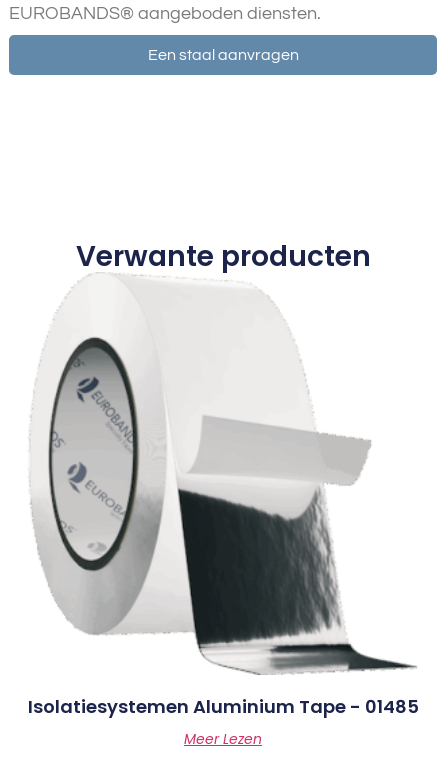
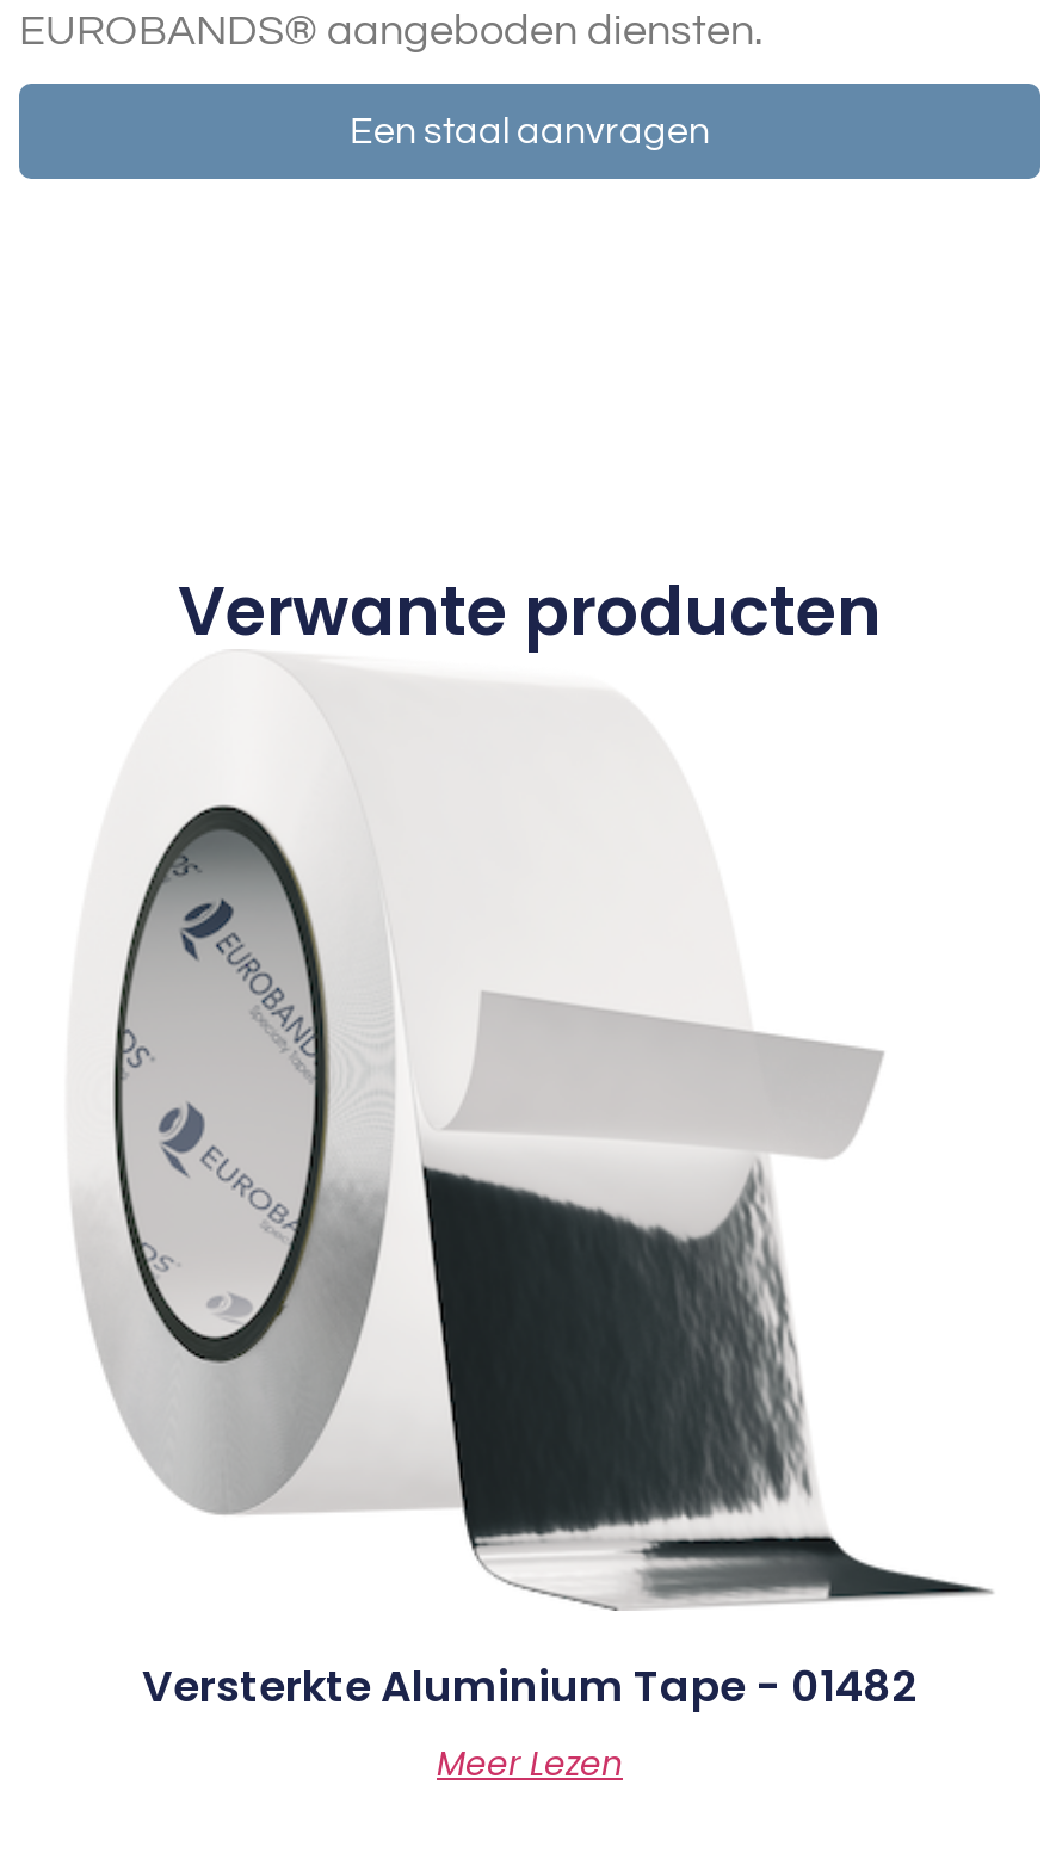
[27,694,418,719] Isolatiesystemen Aluminium Tape - 01485 -> [142,1657,918,1717] Versterkte Aluminium Tape - 01482

